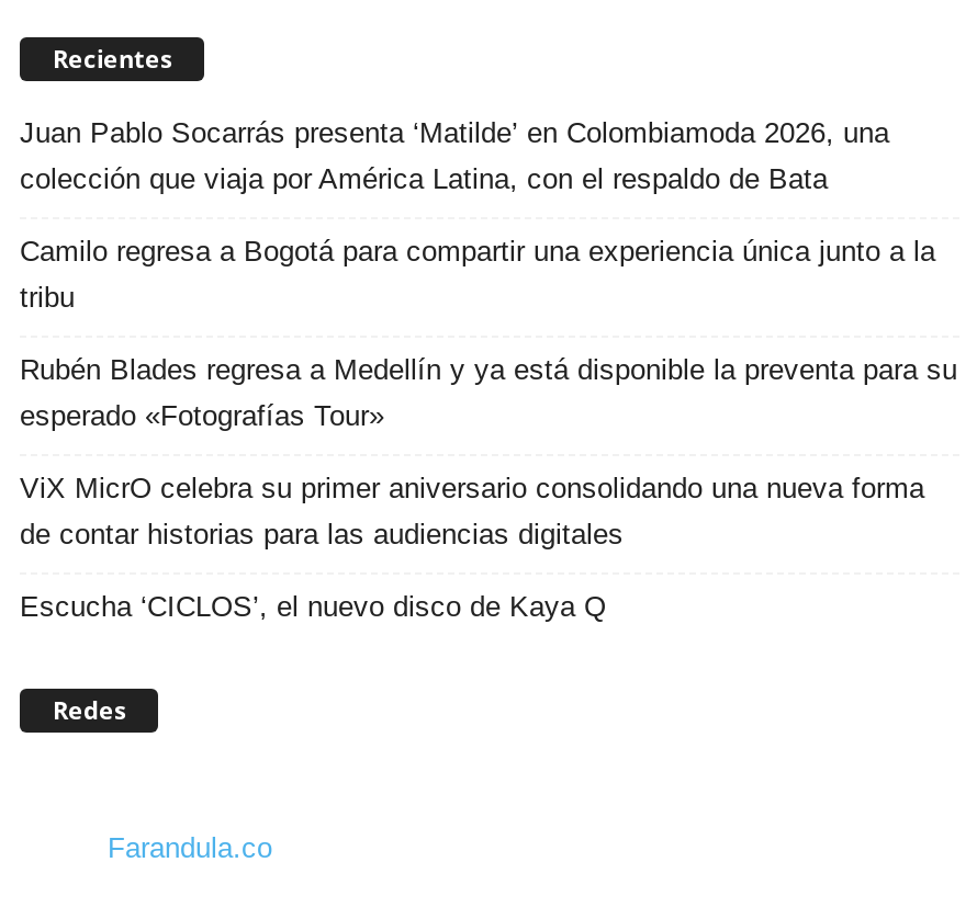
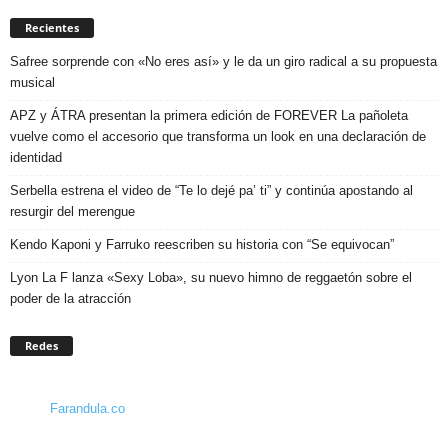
[20,116,889,195] Juan Pablo Socarrás presenta ‘Matilde’ en Colombiamoda 2026, una | colección que viaja por América Latina, con el respaldo de Bata -> [10,54,437,90] Safree sorprende con «No eres así» y le da un giro radical a su propuesta | musical
[20,234,935,313] Camilo regresa a Bogotá para compartir una experiencia única junto a la | tribu -> [10,108,426,165] APZ y ÁTRA presentan la primera edición de FOREVER La pañoleta | vuelve como el accesorio que transforma un look en una declaración de | identidad
[20,353,957,432] Rubén Blades regresa a Medellín y ya está disponible la preventa para su | esperado «Fotografías Tour» -> [10,183,413,219] Serbella estrena el video de “Te lo dejé pa’ ti” y continúa apostando al | resurgir del merengue
[20,471,924,550] ViX MicrO celebra su primer aniversario consolidando una nueva forma | de contar historias para las audiencias digitales -> [10,237,394,252] Kendo Kaponi y Farruko reescriben su historia con “Se equivocan”
[20,590,606,623] Escucha ‘CICLOS’, el nuevo disco de Kaya Q -> [10,270,412,306] Lyon La F lanza «Sexy Loba», su nuevo himno de reggaetón sobre el | poder de la atracción

